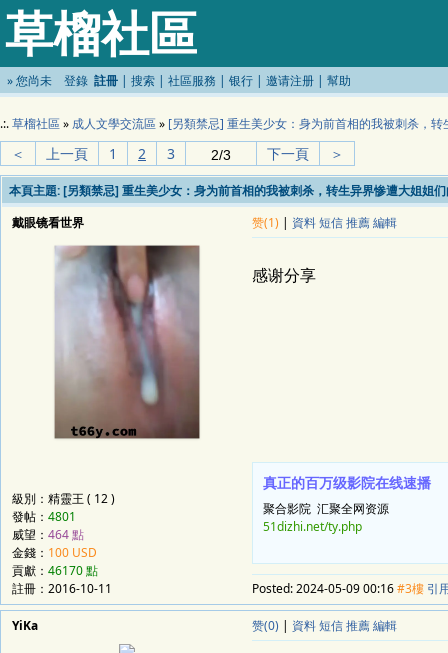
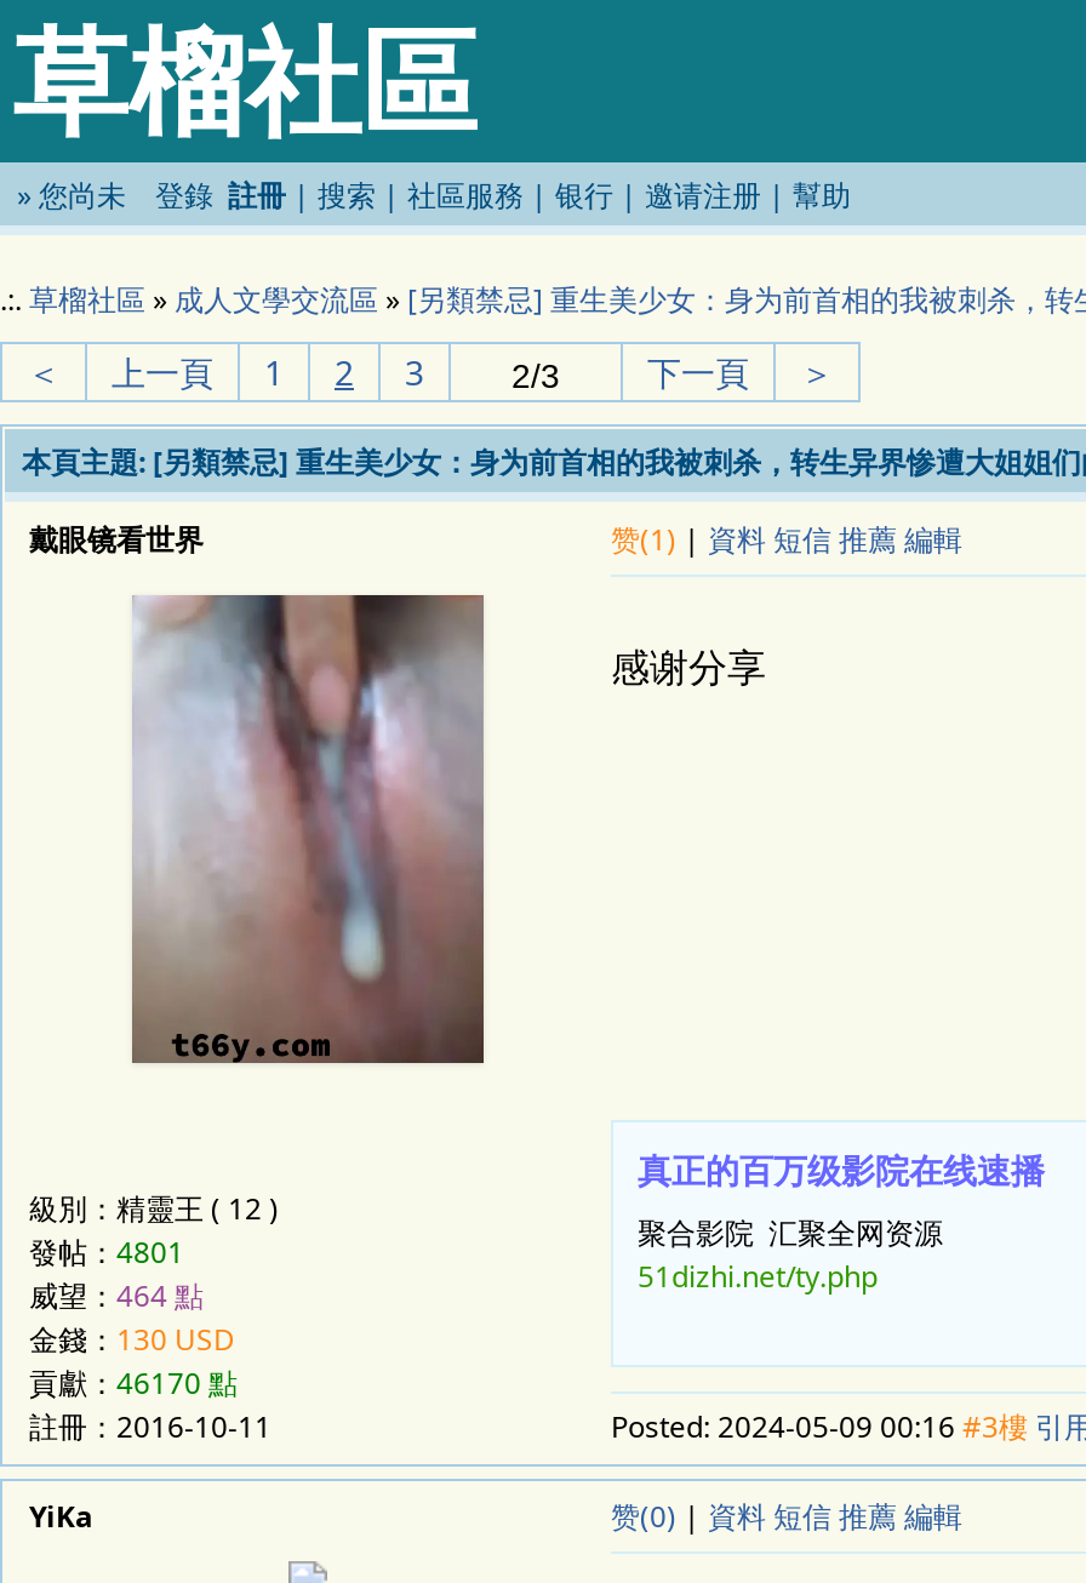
[12,544,97,561] 金錢：100 USD -> [29,1319,235,1360] 金錢：130 USD

